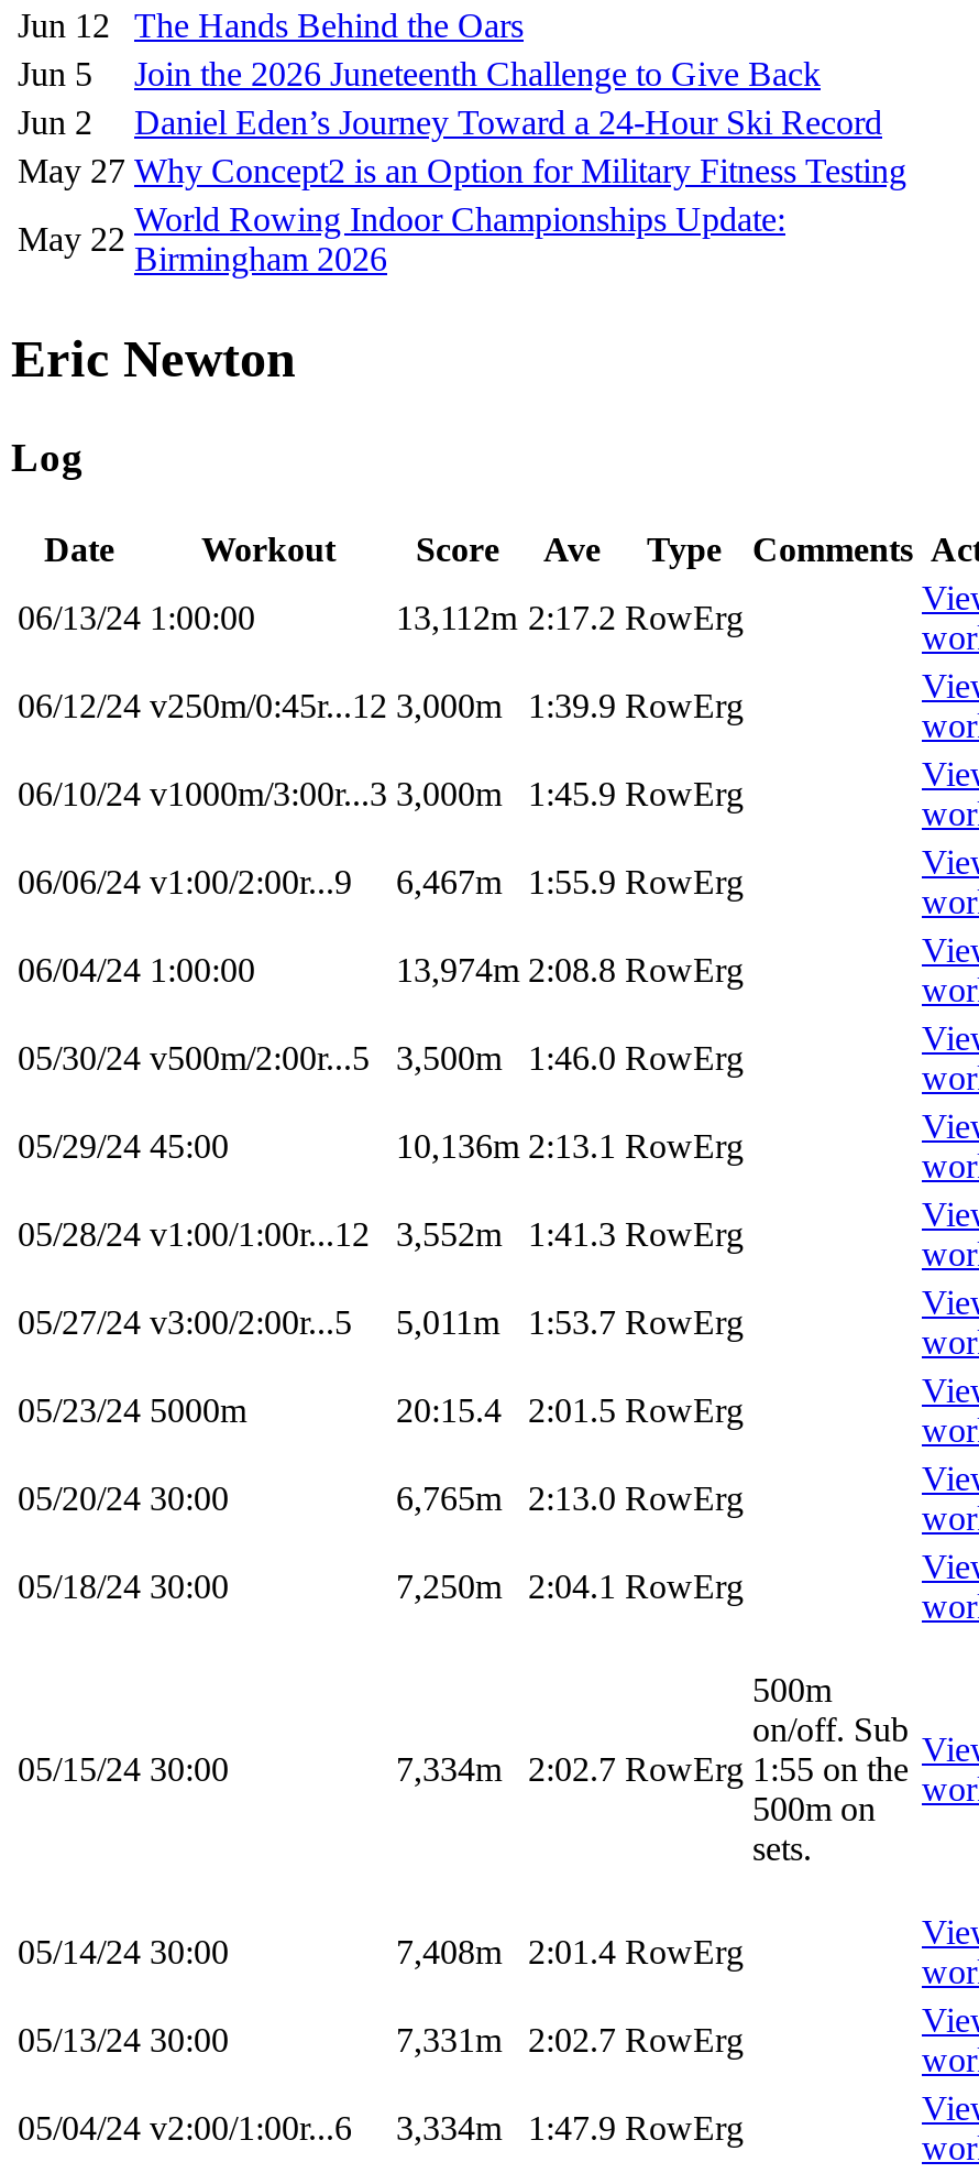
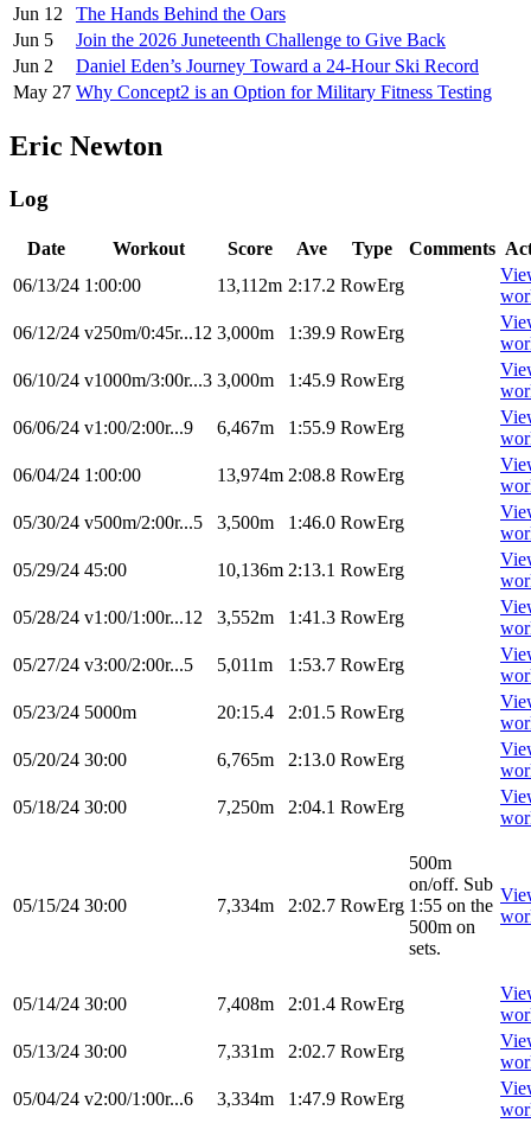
[134,201,785,278] World Rowing Indoor Championships Update: | Birmingham 2026 -> none
[18,220,125,258] May 22 -> none

